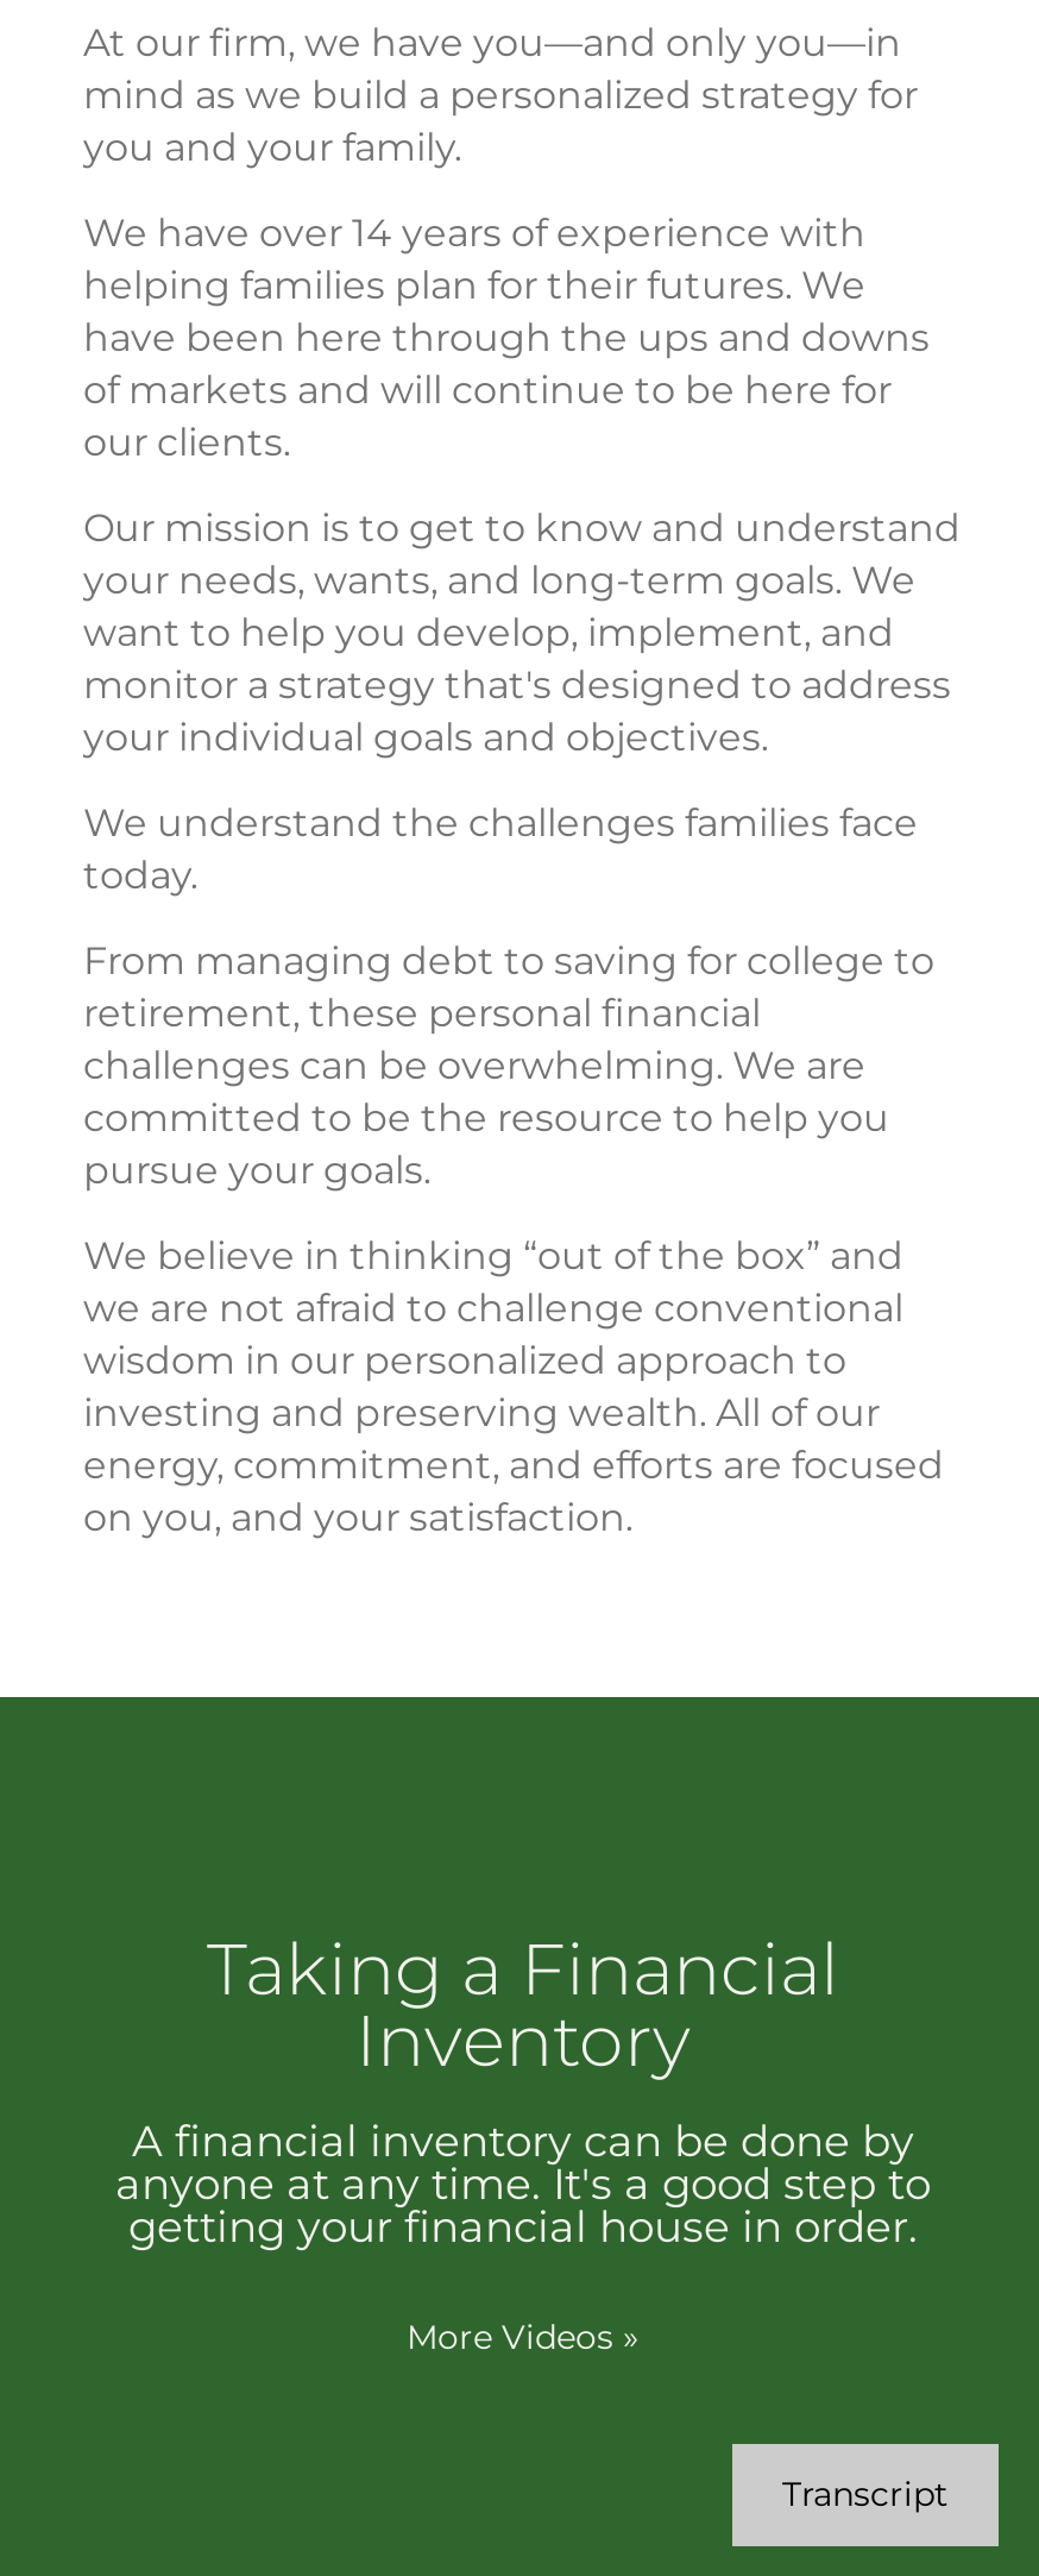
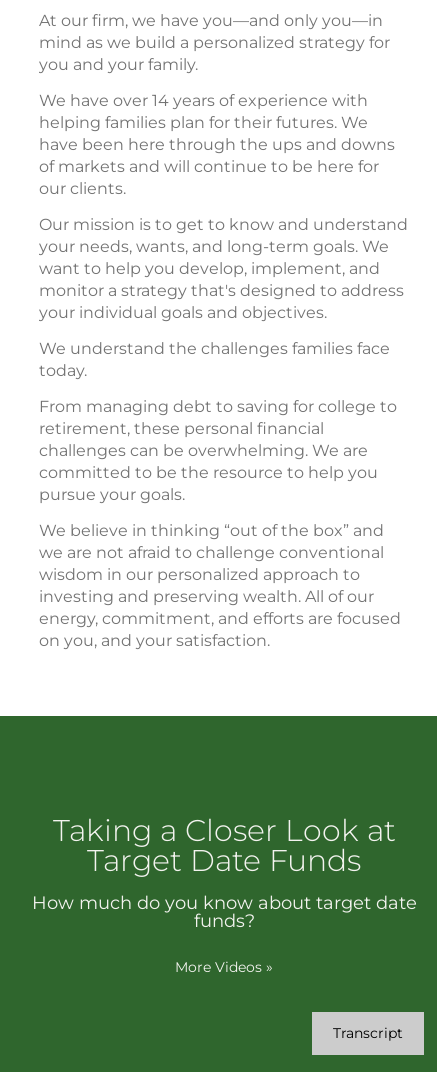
[115,1926,931,2254] Taking a Financial | Inventory | A financial inventory can be done by | anyone at any time. It's a good step to | getting your financial house in order. -> [31,812,416,932] Taking a Closer Look at | Target Date Funds | How much do you know about target date | funds?

